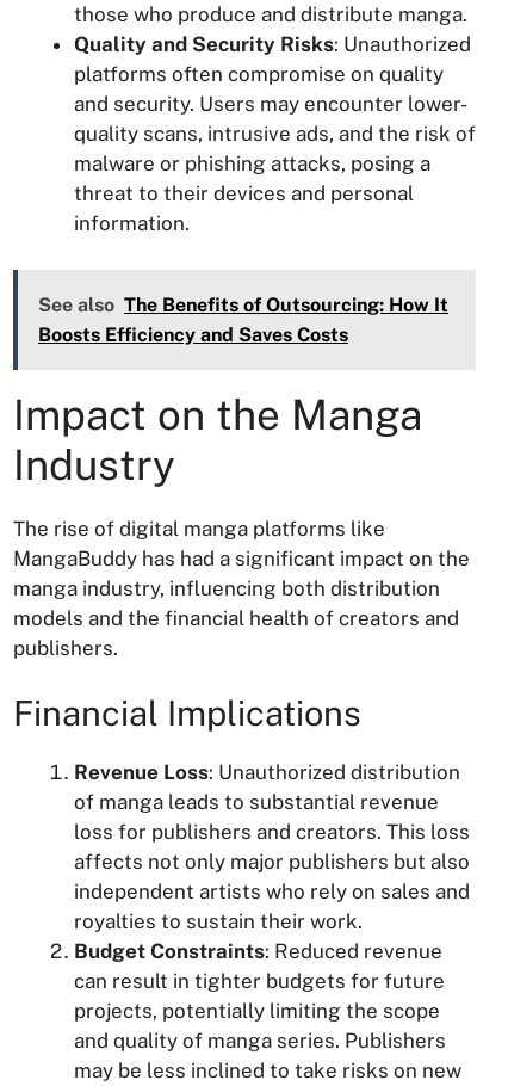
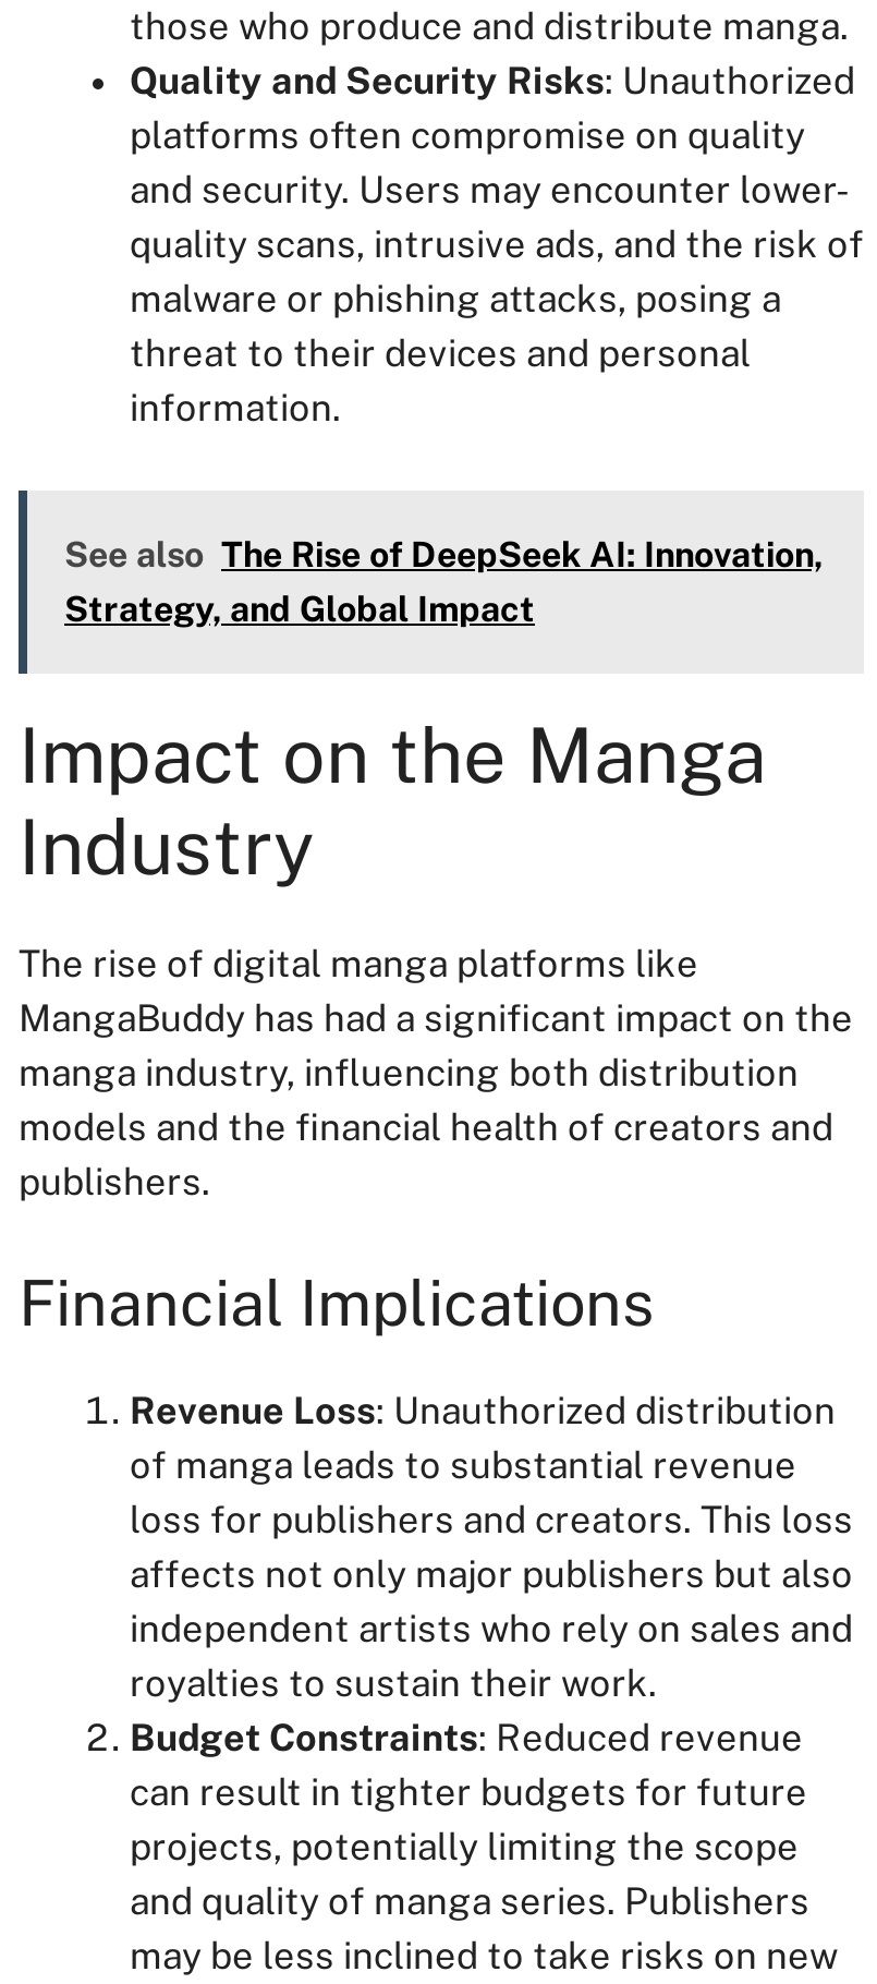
[38,293,448,346] See also The Benefits of Outsourcing: How It | Boosts Efficiency and Saves Costs -> [64,536,823,632] See also The Rise of DeepSeek AI: Innovation, | Strategy, and Global Impact

